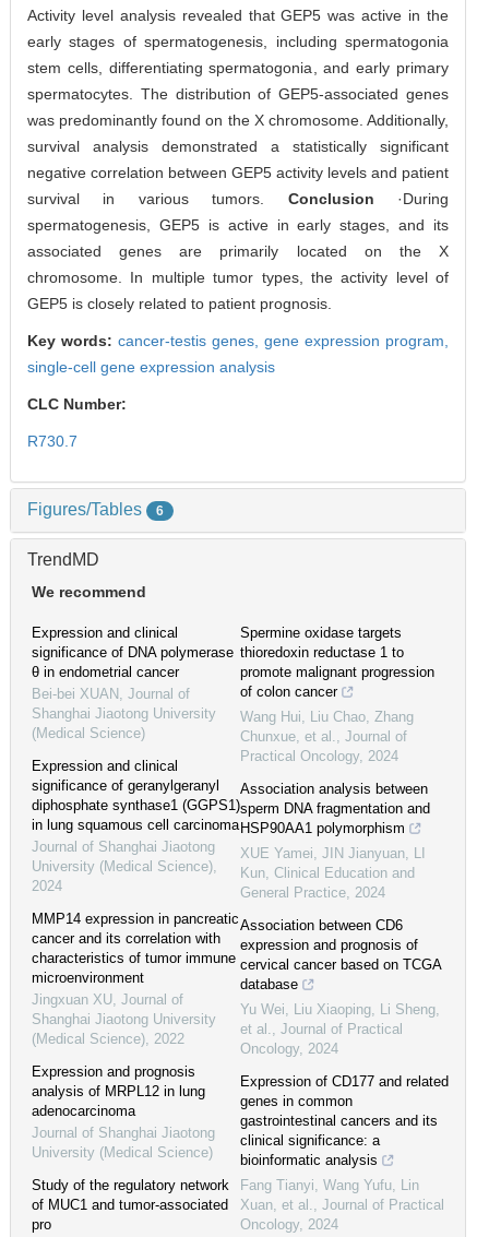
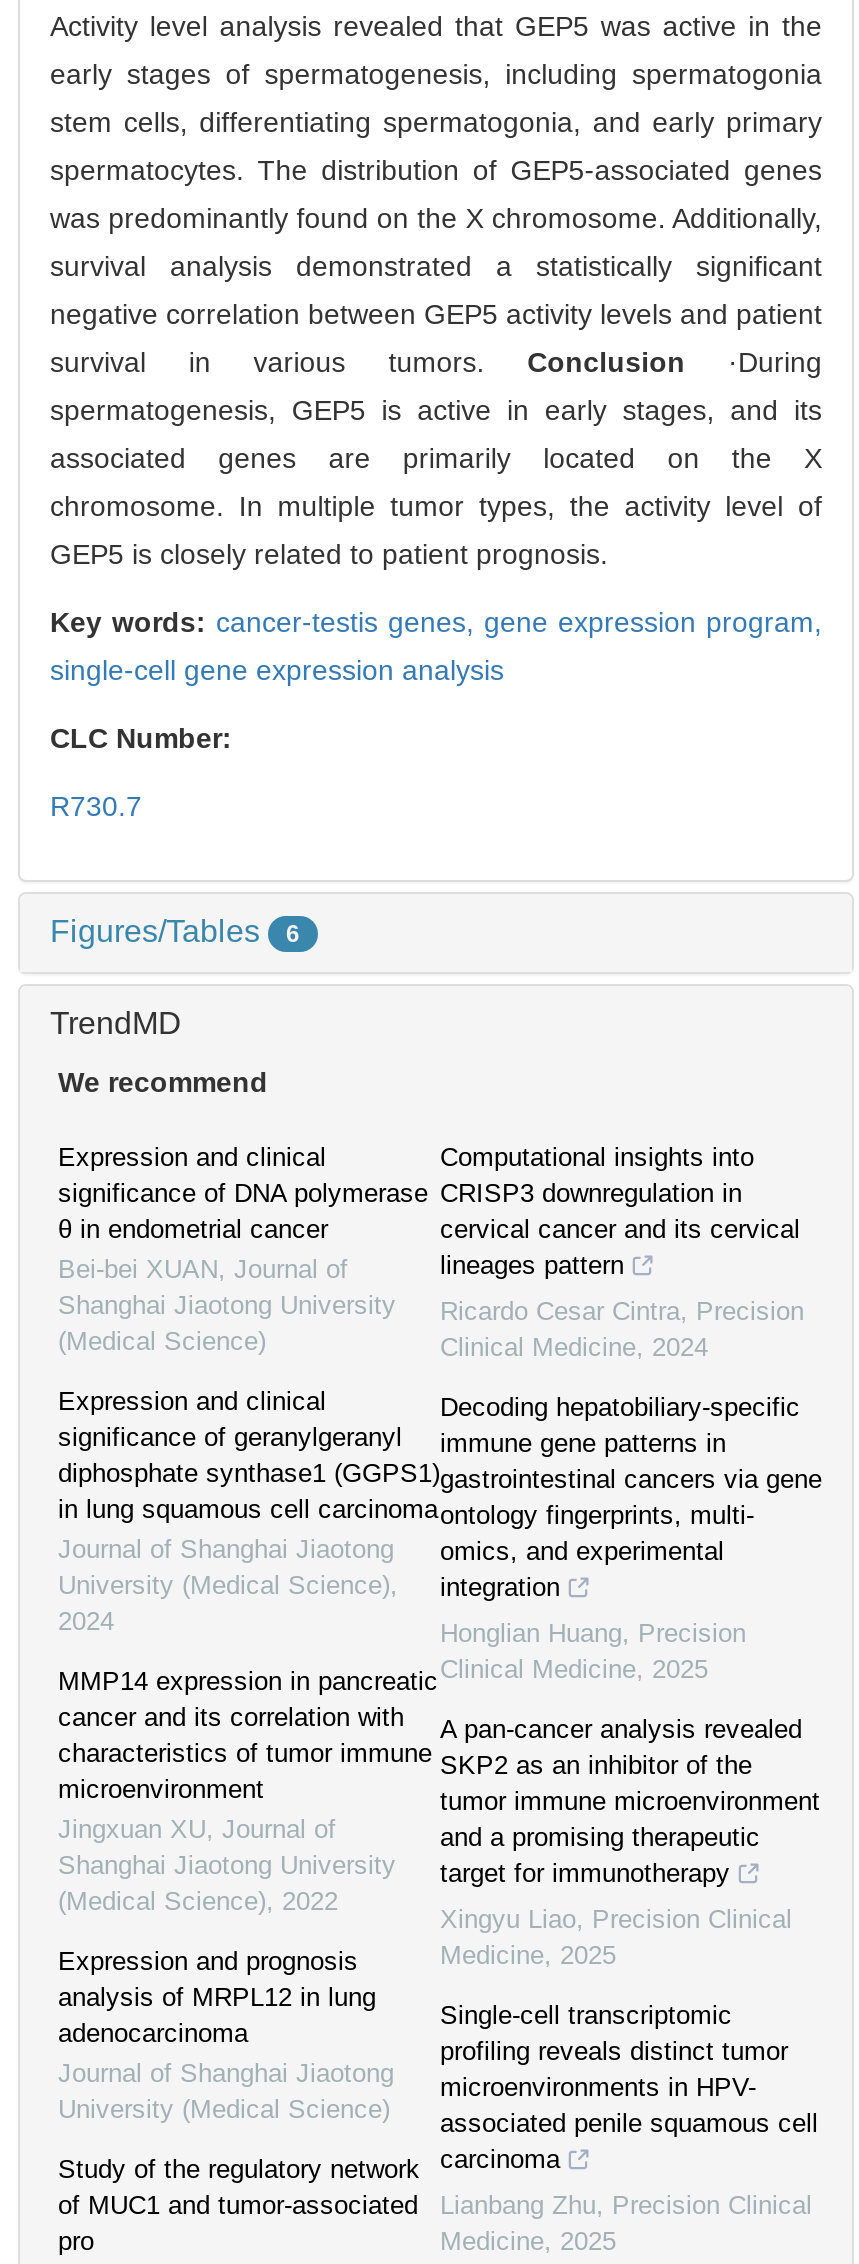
[240,625,434,700] Spermine oxidase targets | thioredoxin reductase 1 to | promote malignant progression | of colon cancer -> [440,1142,800,1280] Computational insights into | CRISP3 downregulation in | cervical cancer and its cervical | lineages pattern
[240,709,414,764] Wang Hui, Liu Chao, Zhang | Chunxue, et al., Journal of | Practical Oncology, 2024 -> [440,1296,804,1362] Ricardo Cesar Cintra, Precision | Clinical Medicine, 2024
[240,781,430,836] Association analysis between | sperm DNA fragmentation and | HSP90AA1 polymorphism -> [440,1392,822,1602] Decoding hepatobiliary-specific | immune gene patterns in | gastrointestinal cancers via gene | ontology fingerprints, multi- | omics, and experimental | integration
[240,845,426,901] XUE Yamei, JIN Jianyuan, LI | Kun, Clinical Education and | General Practice, 2024 -> [440,1618,746,1684] Honglian Huang, Precision | Clinical Medicine, 2025
[240,917,441,993] Association between CD6 | expression and prognosis of | cervical cancer based on TCGA | database -> [440,1714,820,1888] A pan-cancer analysis revealed | SKP2 as an inhibitor of the | tumor immune microenvironment | and a promising therapeutic | target for immunotherapy
[240,1001,440,1057] Yu Wei, Liu Xiaoping, Li Sheng, | et al., Journal of Practical | Oncology, 2024 -> [440,1904,792,1970] Xingyu Liao, Precision Clinical | Medicine, 2025
[240,1073,449,1168] Expression of CD177 and related | genes in common | gastrointestinal cancers and its | clinical significance: a | bioinformatic analysis -> [440,2000,818,2174] Single-cell transcriptomic | profiling reveals distinct tumor | microenvironments in HPV- | associated penile squamous cell | carcinoma
[240,1177,444,1233] Fang Tianyi, Wang Yufu, Lin | Xuan, et al., Journal of Practical | Oncology, 2024 -> [440,2190,812,2256] Lianbang Zhu, Precision Clinical | Medicine, 2025

